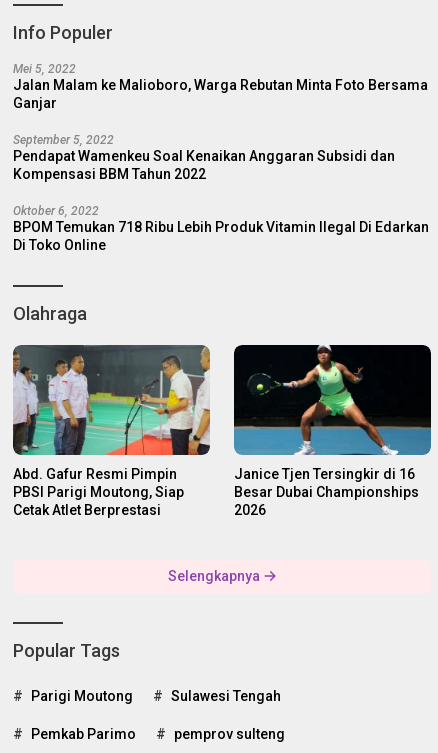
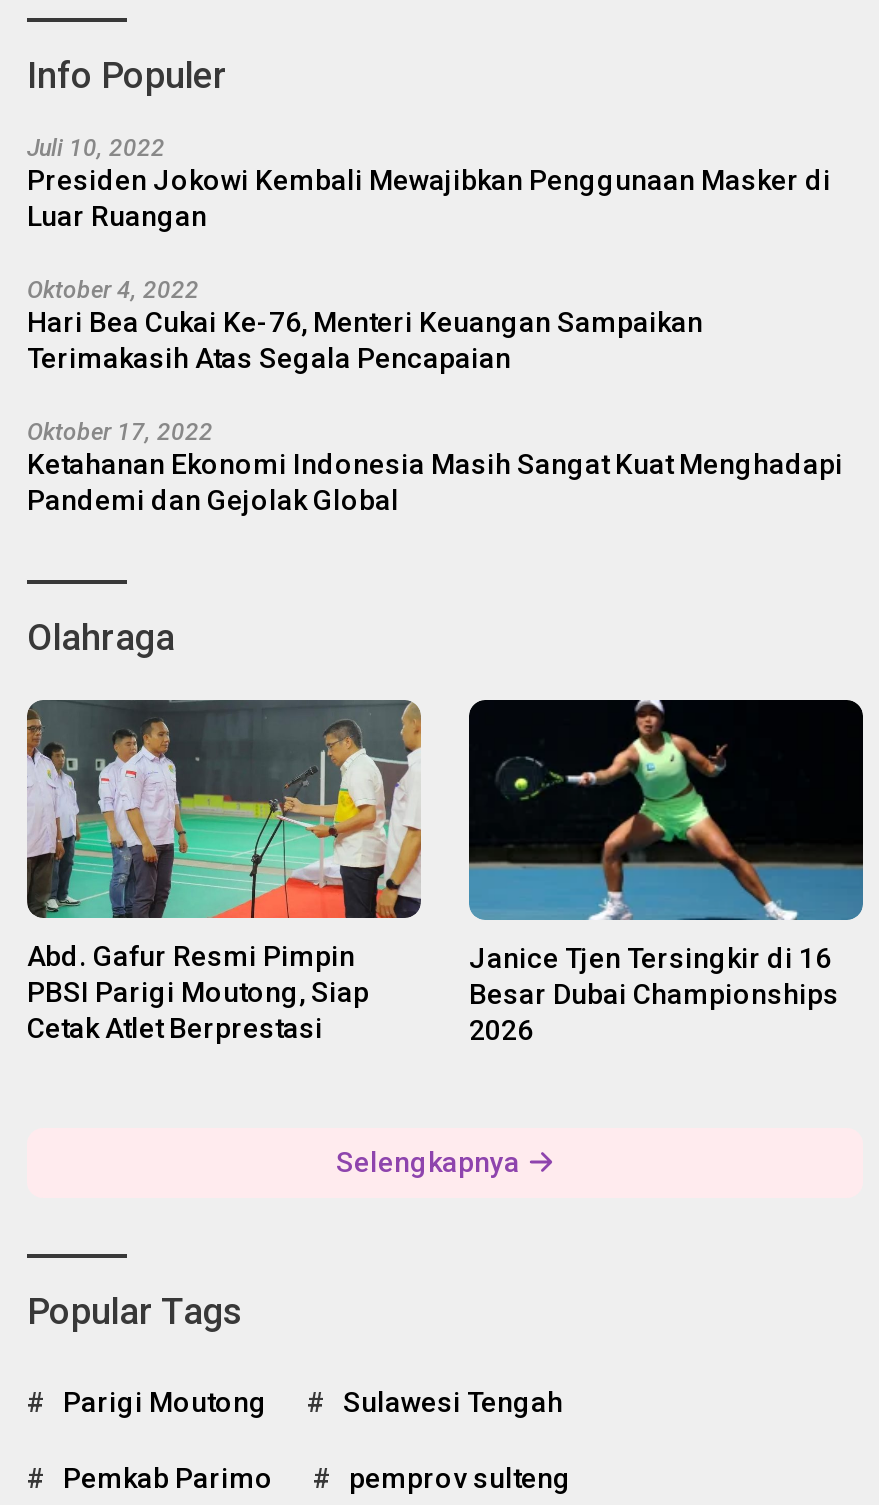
[13,62,428,111] Mei 5, 2022 | Jalan Malam ke Malioboro, Warga Rebutan Minta Foto Bersama | Ganjar -> [27,133,831,231] Juli 10, 2022 | Presiden Jokowi Kembali Mewajibkan Penggunaan Masker di | Luar Ruangan
[13,133,395,182] September 5, 2022 | Pendapat Wamenkeu Soal Kenaikan Anggaran Subsidi dan | Kompensasi BBM Tahun 2022 -> [27,275,703,373] Oktober 4, 2022 | Hari Bea Cukai Ke-76, Menteri Keuangan Sampaikan | Terimakasih Atas Segala Pencapaian
[13,204,429,253] Oktober 6, 2022 | BPOM Temukan 718 Ribu Lebih Produk Vitamin Ilegal Di Edarkan | Di Toko Online -> [27,417,843,515] Oktober 17, 2022 | Ketahanan Ekonomi Indonesia Masih Sangat Kuat Menghadapi | Pandemi dan Gejolak Global

